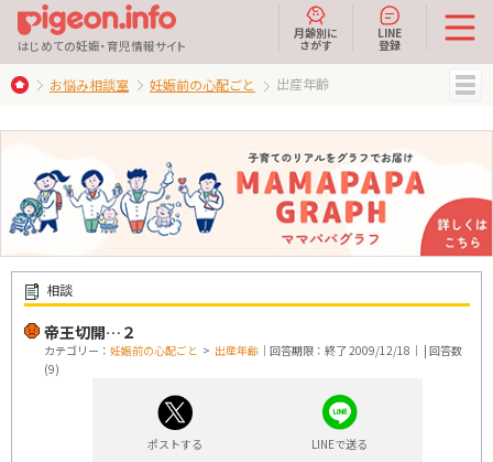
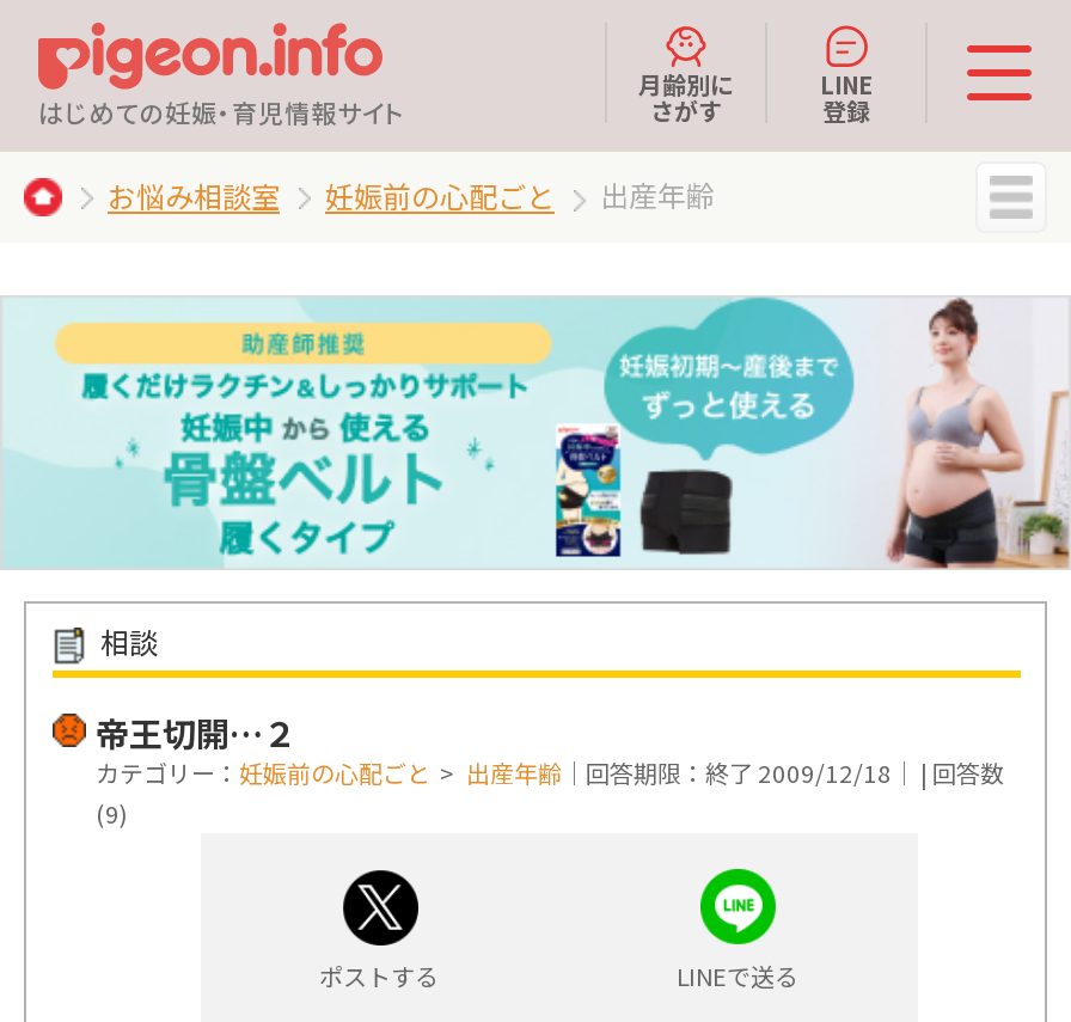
[3,131,490,257] [image] -> [7,295,1064,570] [image]

